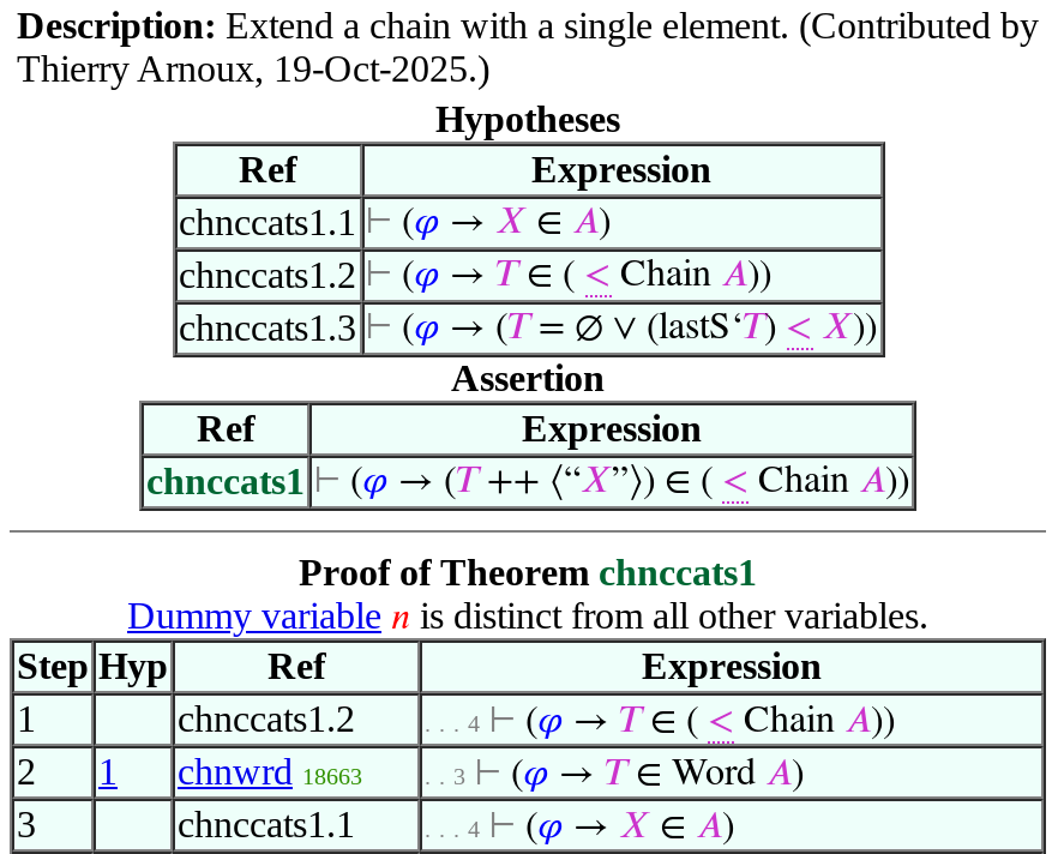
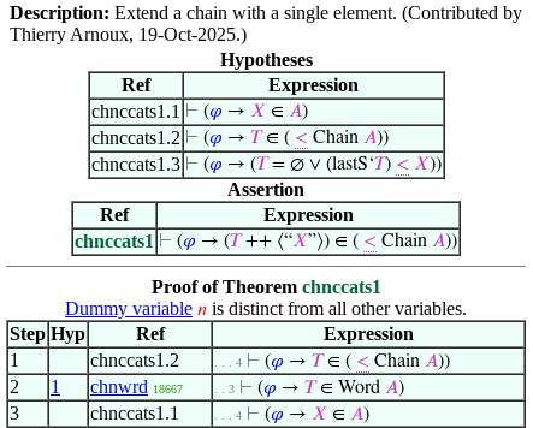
[178,751,362,792] chnwrd 18663 -> [90,376,183,397] chnwrd 18667

